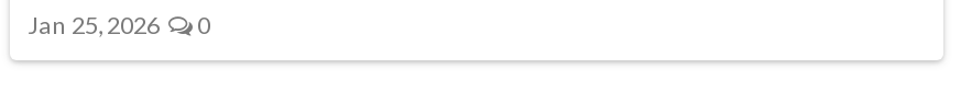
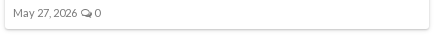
[28,10,210,38] Jan 25, 2026 0 -> [13,6,100,19] May 27, 2026 0

